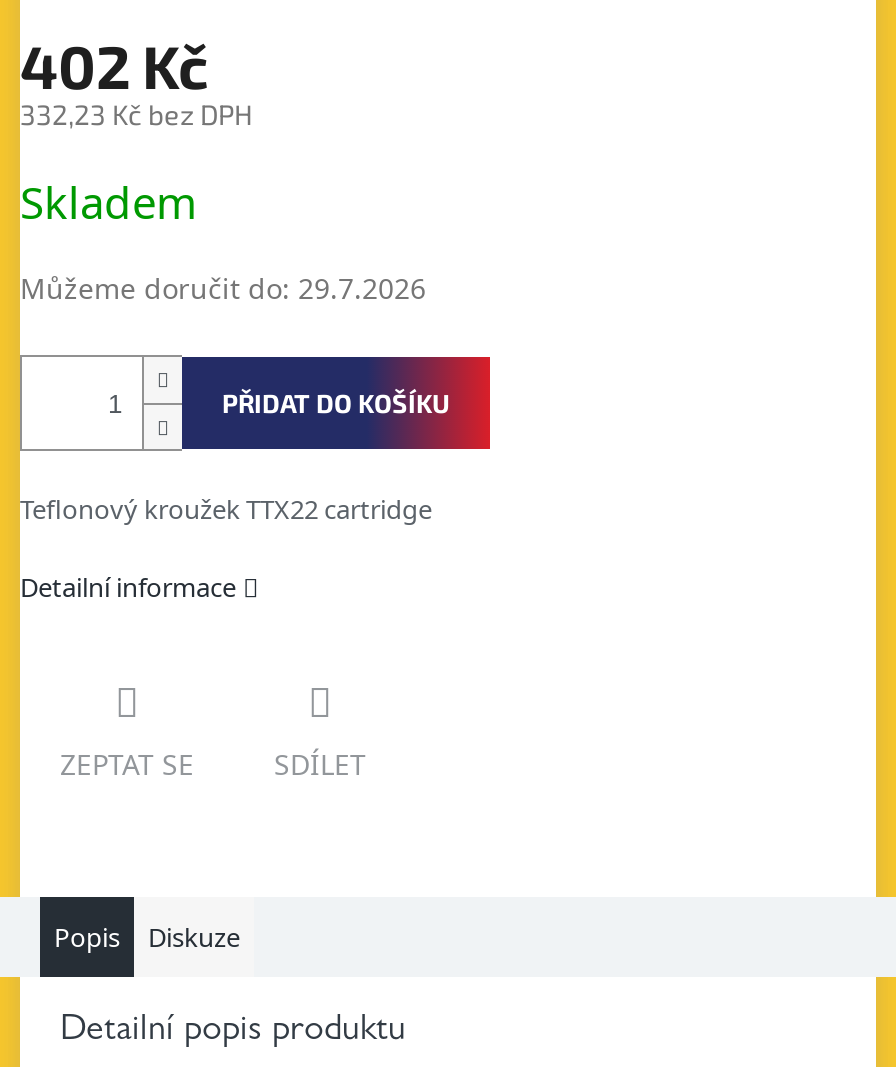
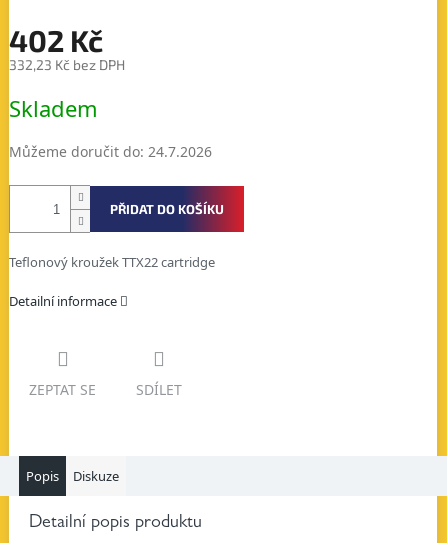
[20,270,426,308] Můžeme doručit do: 29.7.2026 -> [9,142,212,161] Můžeme doručit do: 24.7.2026

